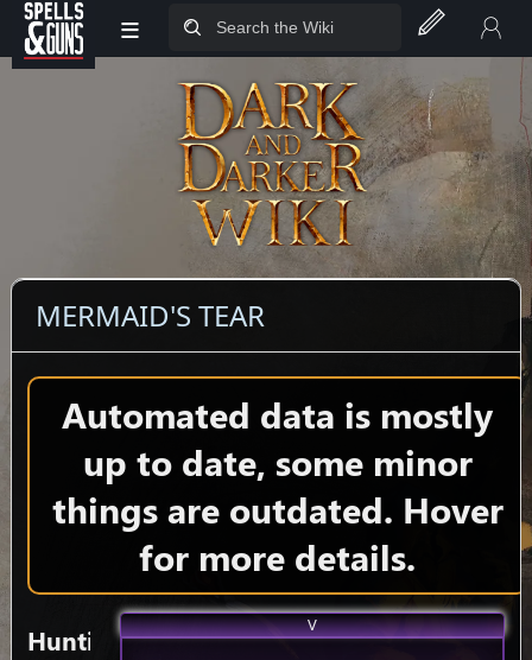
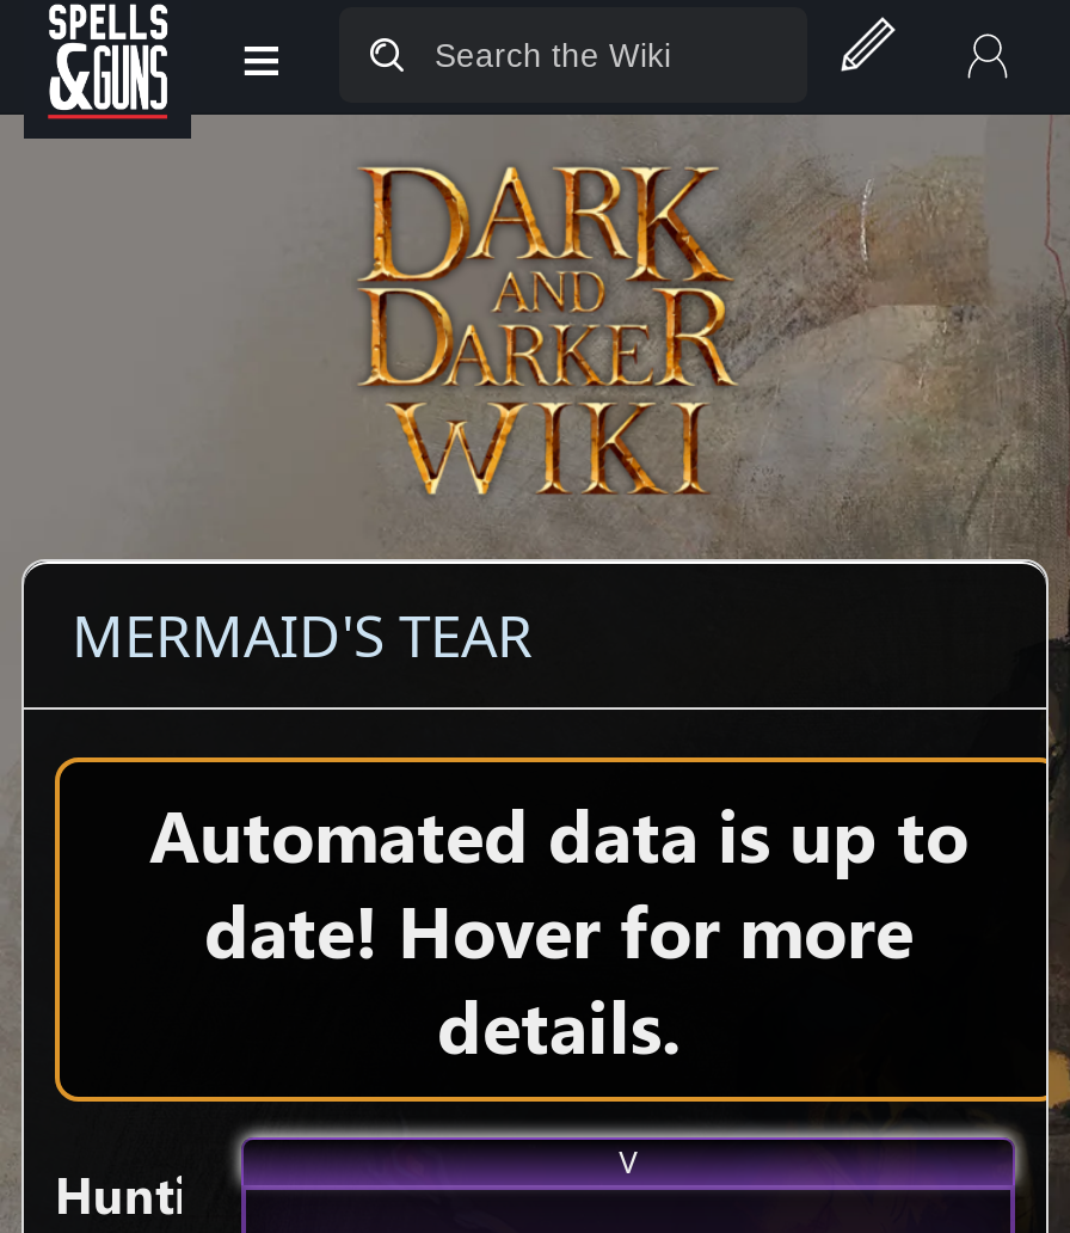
[52,391,503,580] Automated data is mostly | up to date, some minor | things are outdated. Hover | for more details. -> [149,786,968,1073] Automated data is up to | date! Hover for more | details.

